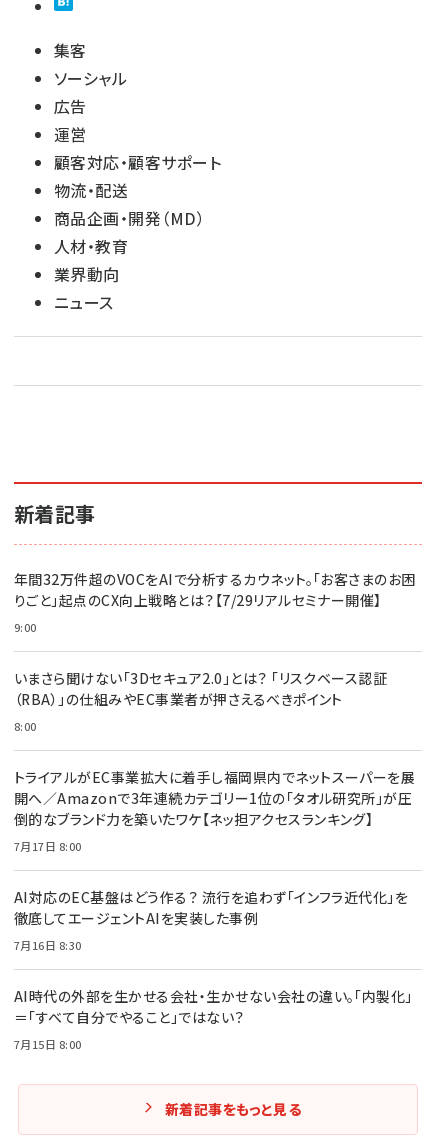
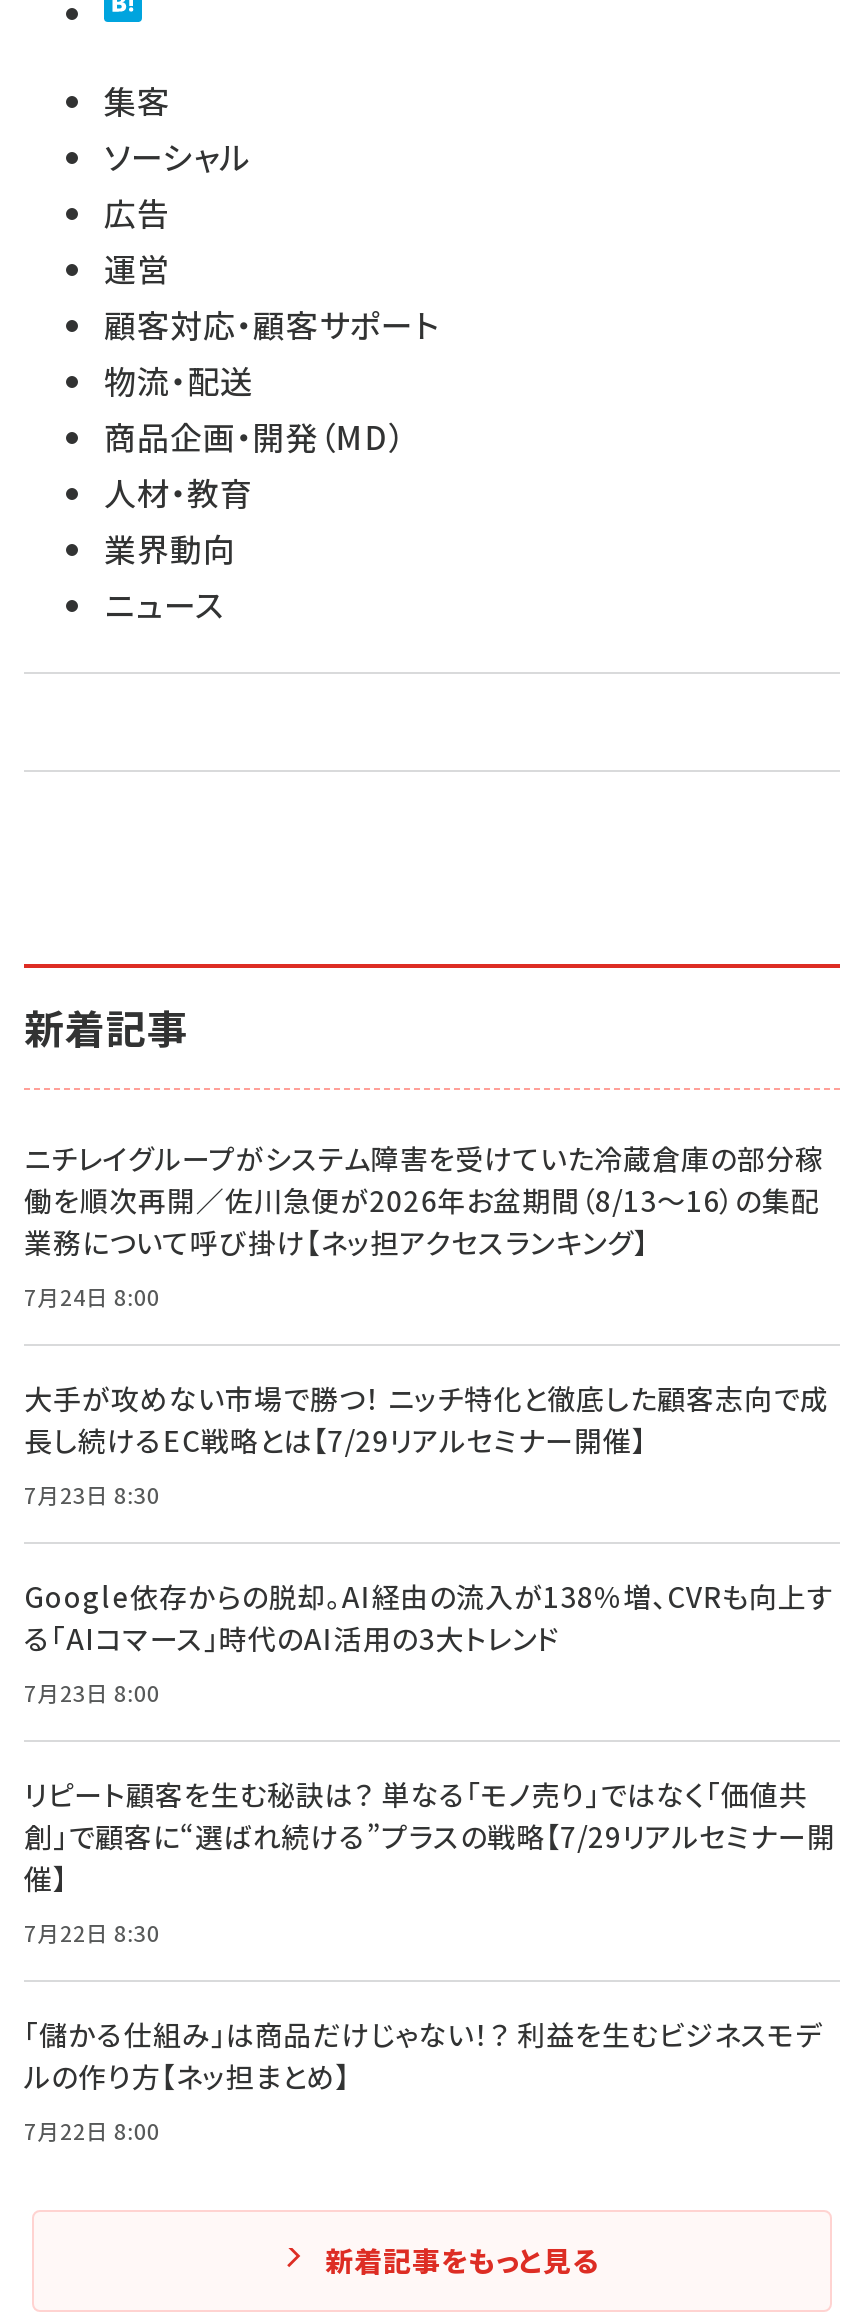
[14,569,416,635] 年間32万件超のVOCをAIで分析するカウネット。「お客さまのお困 | りごと」起点のCX向上戦略とは？【7/29リアルセミナー開催】 | 9:00 -> [24,1138,824,1312] ニチレイグループがシステム障害を受けていた冷蔵倉庫の部分稼 | 働を順次再開／佐川急便が2026年お盆期間（8/13～16）の集配 | 業務について呼び掛け【ネッ担アクセスランキング】 | 7月24日 8:00
[14,668,387,734] いまさら聞けない「3Dセキュア2.0」とは？ 「リスクベース認証 | （RBA）」の仕組みやEC事業者が押さえるべきポイント | 8:00 -> [24,1378,829,1510] 大手が攻めない市場で勝つ！ ニッチ特化と徹底した顧客志向で成 | 長し続けるEC戦略とは【7/29リアルセミナー開催】 | 7月23日 8:30
[14,767,415,854] トライアルがEC事業拡大に着手し福岡県内でネットスーパーを展 | 開へ／Amazonで3年連続カテゴリー1位の「タオル研究所」が圧 | 倒的なブランド力を築いたワケ【ネッ担アクセスランキング】 | 7月17日 8:00 -> [24,1576,834,1708] Google依存からの脱却。AI経由の流入が138%増、CVRも向上す | る「AIコマース」時代のAI活用の3大トレンド | 7月23日 8:00
[14,887,408,953] AI対応のEC基盤はどう作る？ 流行を追わず「インフラ近代化」を | 徹底してエージェントAIを実装した事例 | 7月16日 8:30 -> [24,1774,836,1948] リピート顧客を生む秘訣は？ 単なる「モノ売り」ではなく「価値共 | 創」で顧客に“選ばれ続ける”プラスの戦略【7/29リアルセミナー開 | 催】 | 7月22日 8:30
[14,986,413,1052] AI時代の外部を生かせる会社・生かせない会社の違い。「内製化」 | ＝「すべて自分でやること」ではない？ | 7月15日 8:00 -> [24,2014,822,2146] 「儲かる仕組み」は商品だけじゃない！？ 利益を生むビジネスモデ | ルの作り方【ネッ担まとめ】 | 7月22日 8:00

